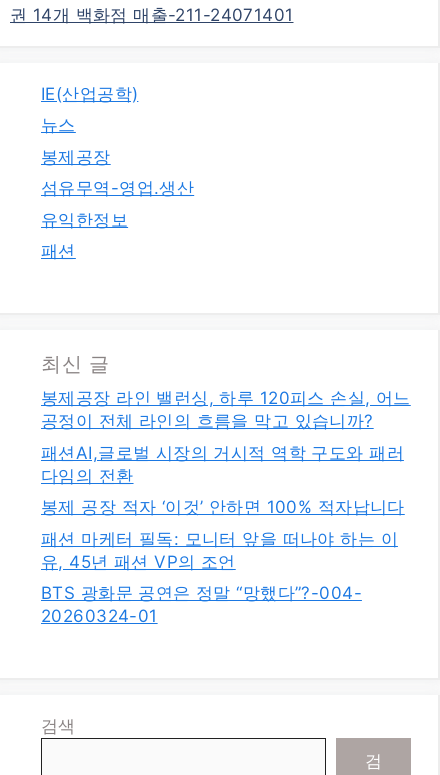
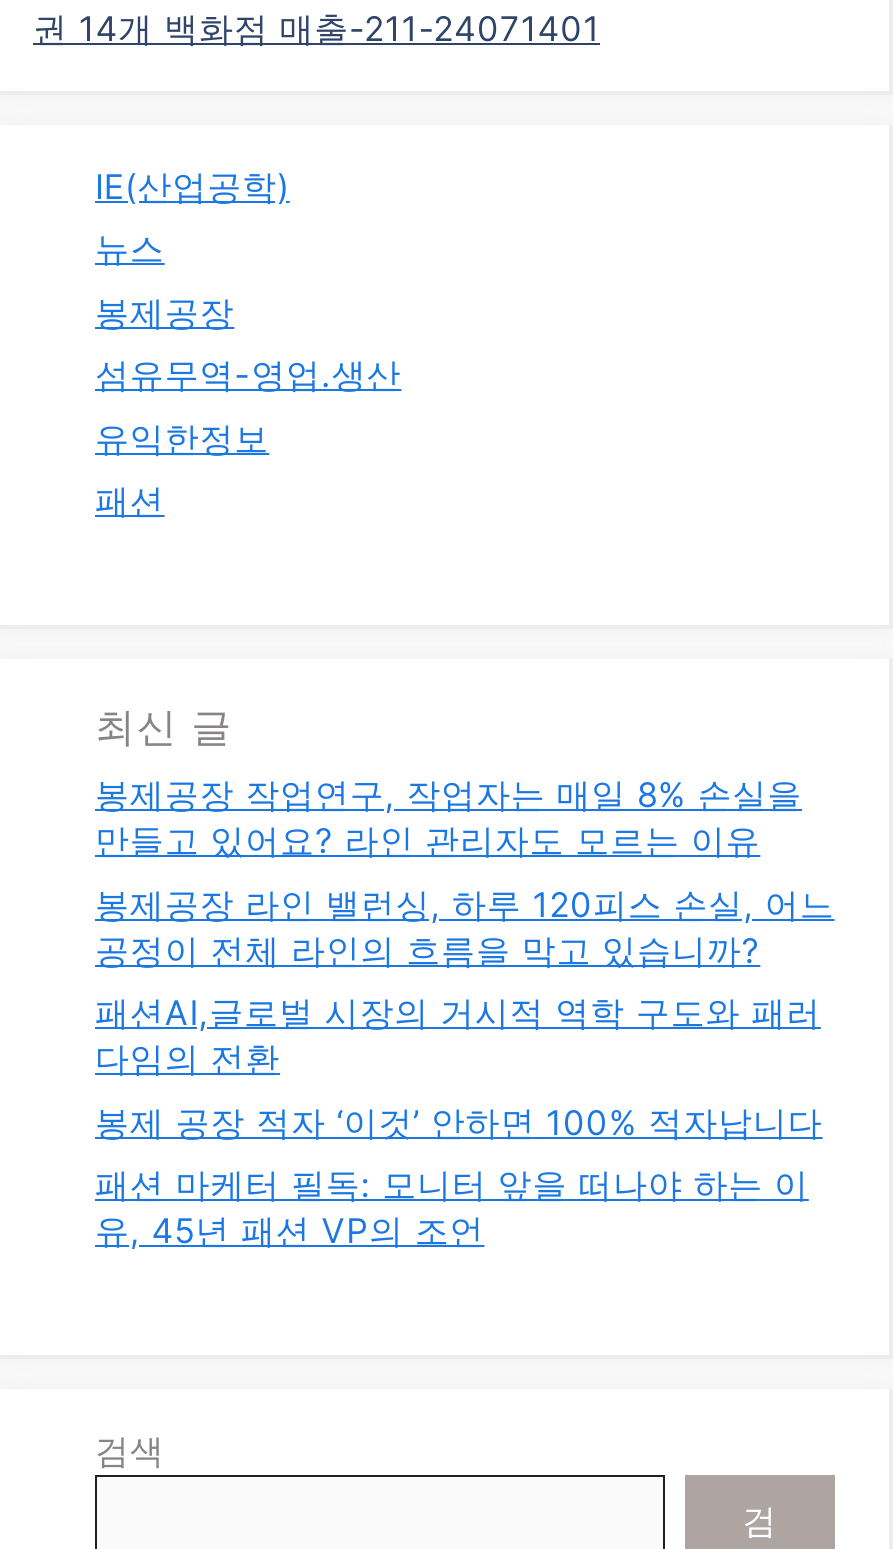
none -> [95,776,802,862] 봉제공장 작업연구, 작업자는 매일 8% 손실을 | 만들고 있어요? 라인 관리자도 모르는 이유
moved [41,388,411,572] -> [95,885,835,1252]: 봉제공장 라인 밸런싱, 하루 120피스 손실, 어느 | 공정이 전체 라인의 흐름을 막고 있습니까? | 패션AI,글로벌 시장의 거시적 역학 구도와 패러 | 다임의 전환 | 봉제 공장 적자 ‘이것’ 안하면 100% 적자납니다 | 패션 마케터 필독: 모니터 앞을 떠나야 하는 이 | 유, 45년 패션 VP의 조언
[41,583,362,626] BTS 광화문 공연은 정말 “망했다”?-004- | 20260324-01 -> none

